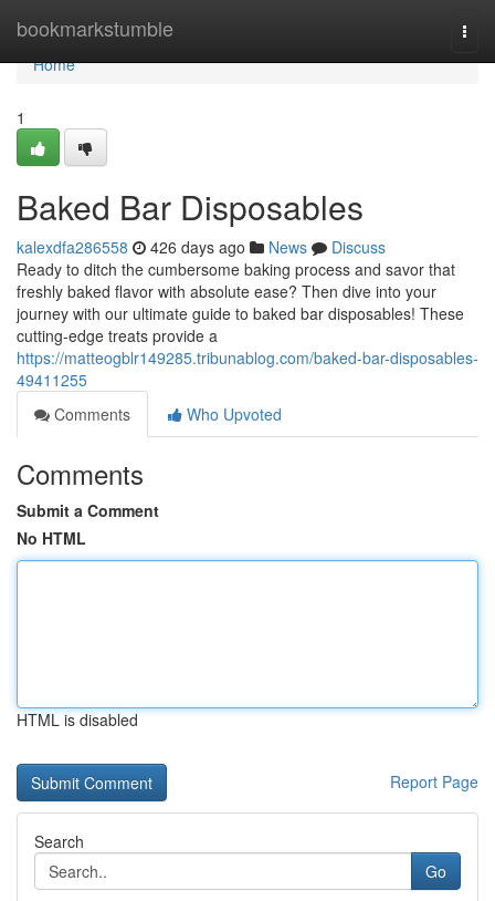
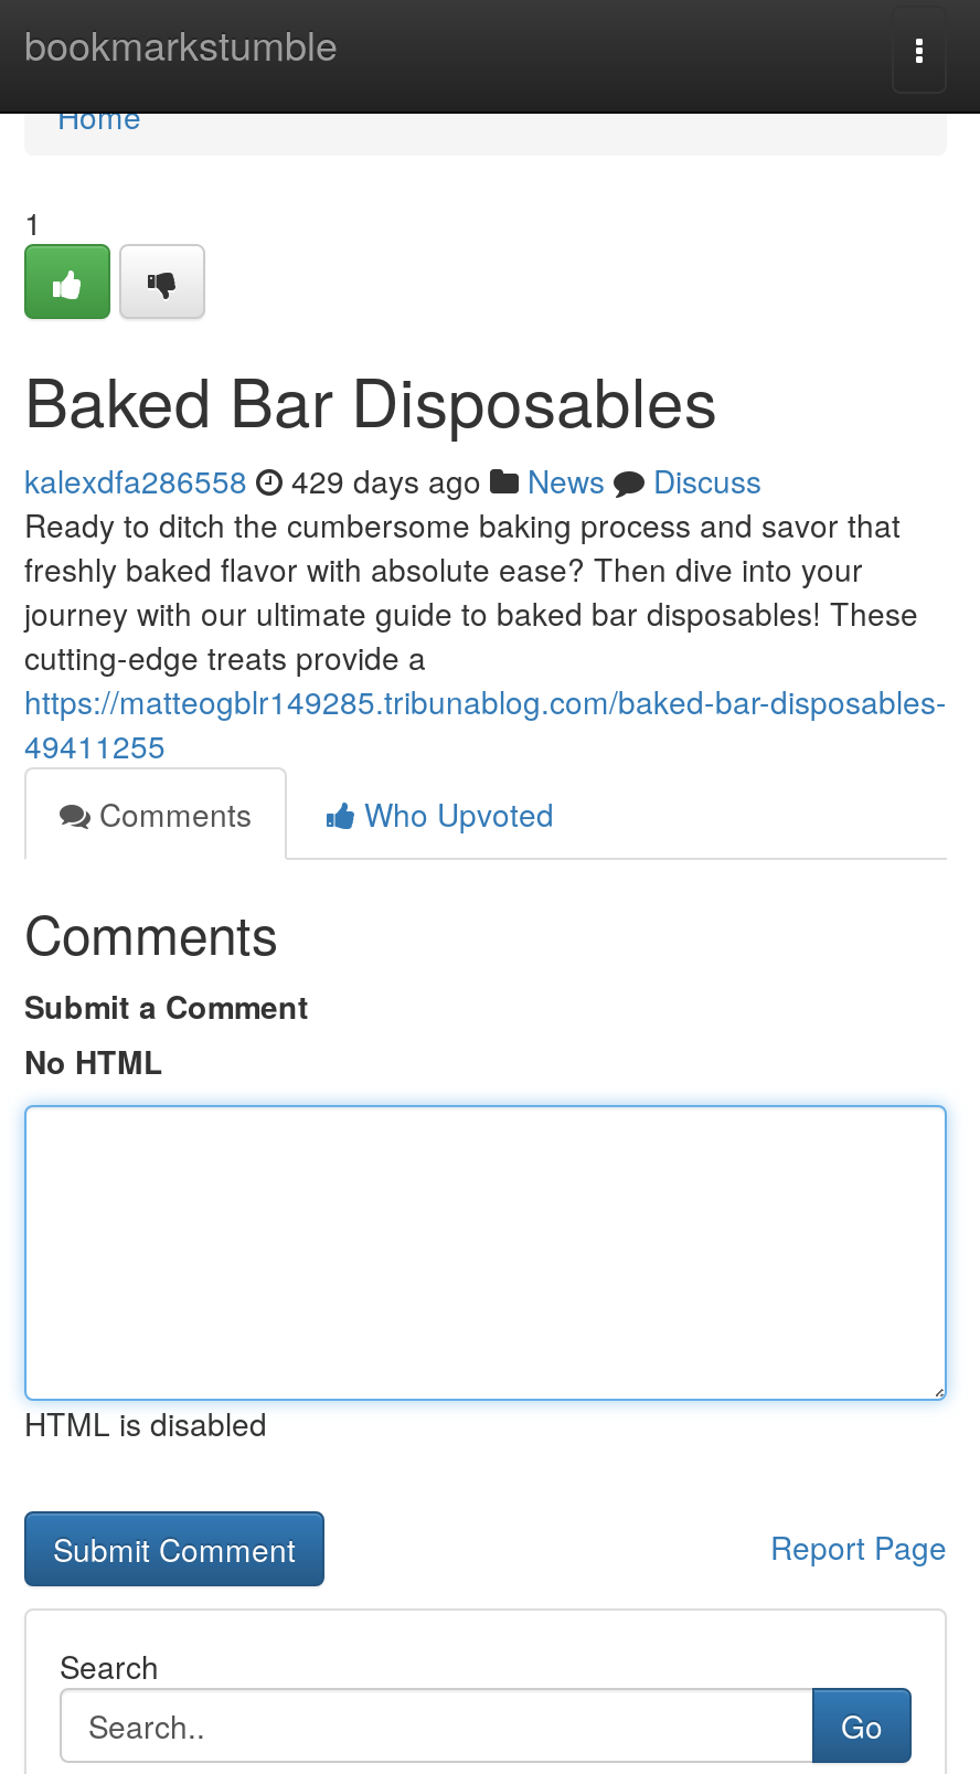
[17,236,386,258] kalexdfa286558 426 days ago News Discuss -> [24,458,761,502] kalexdfa286558 429 days ago News Discuss

